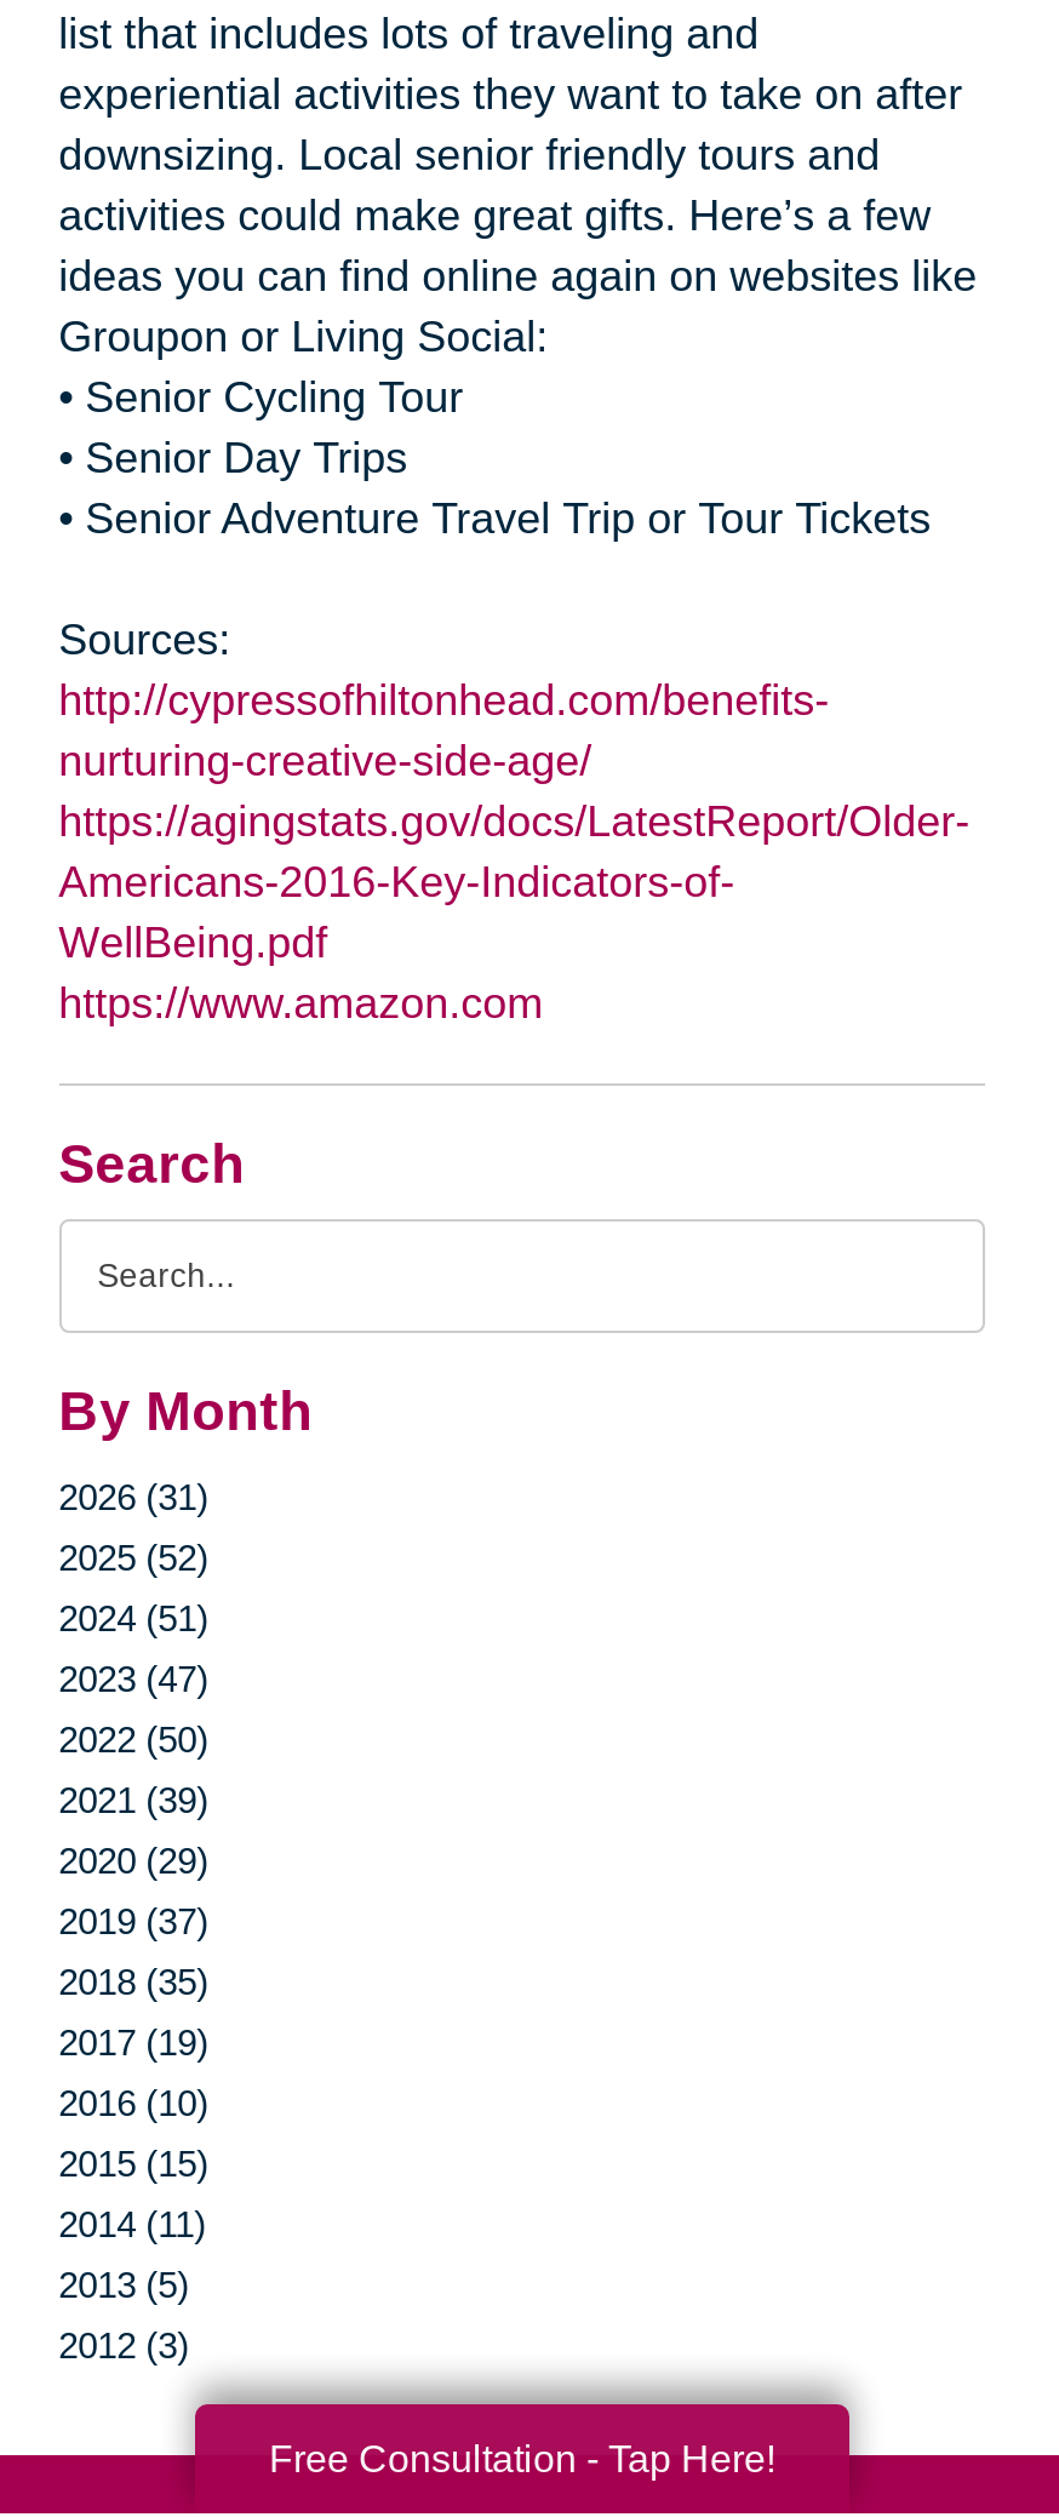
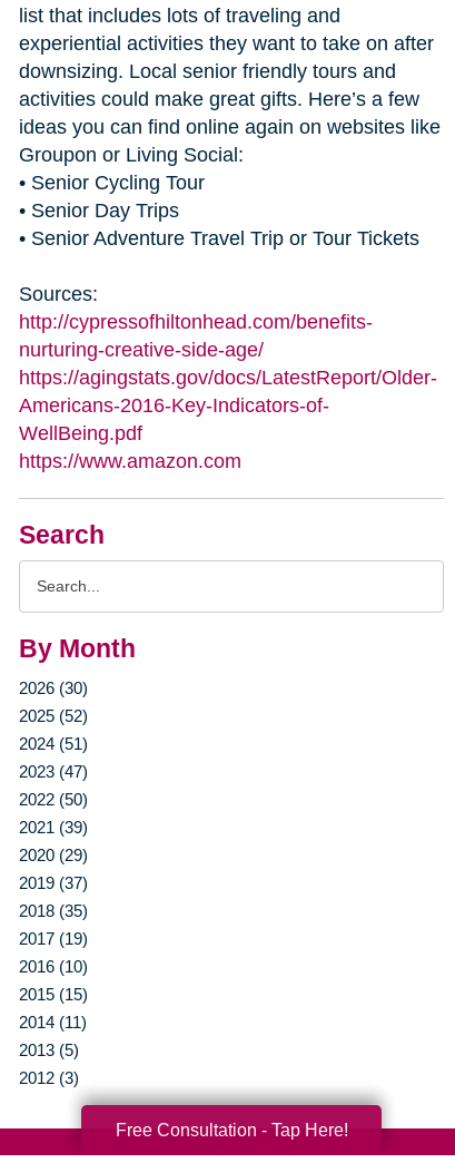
[59,1476,209,1517] 2026 (31) -> [19,679,88,697] 2026 (30)

